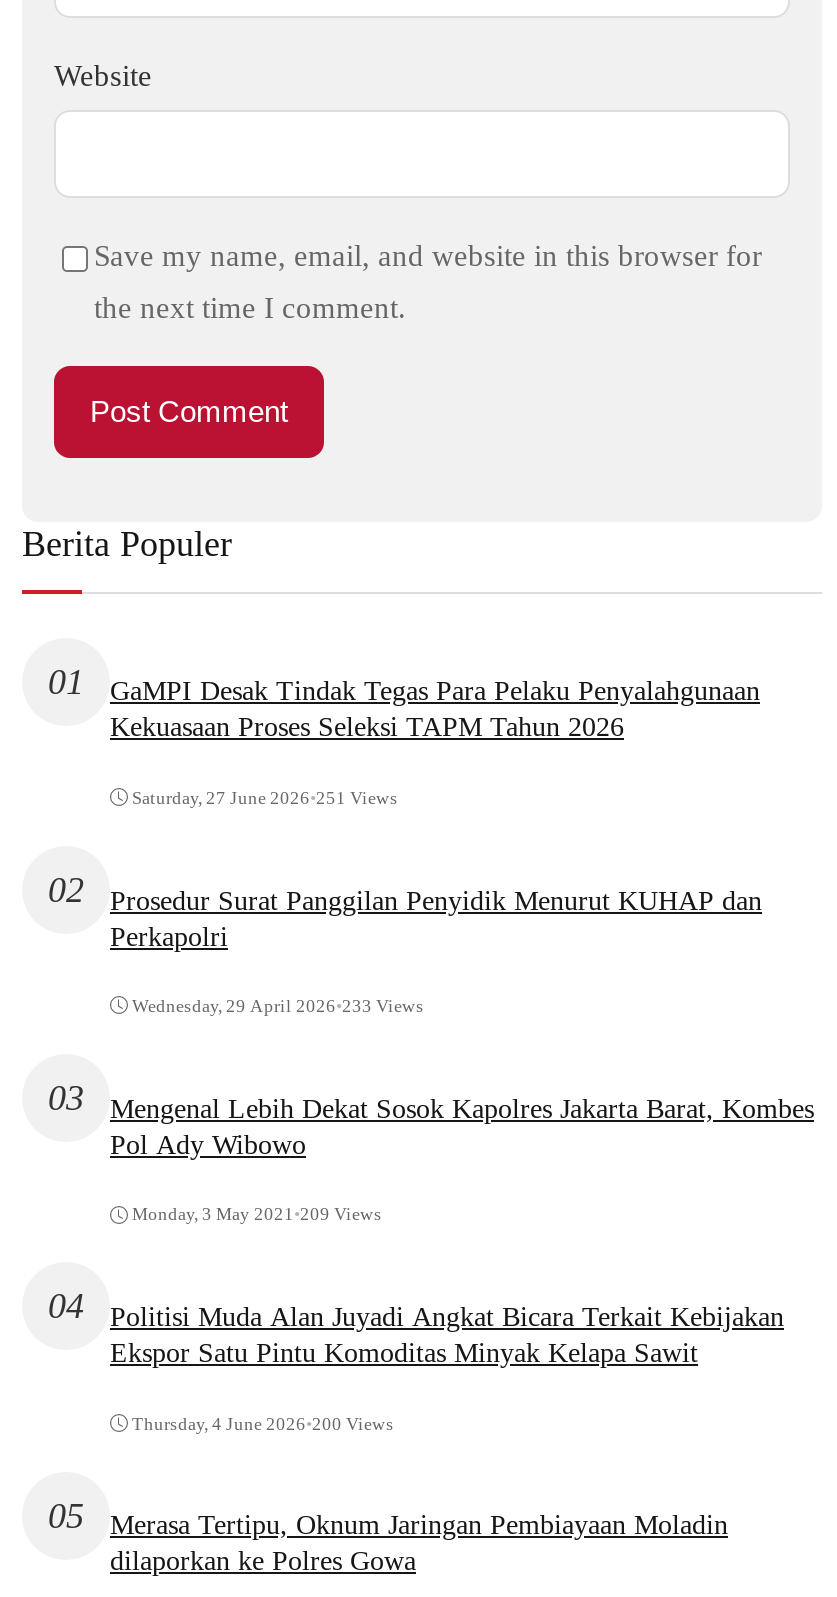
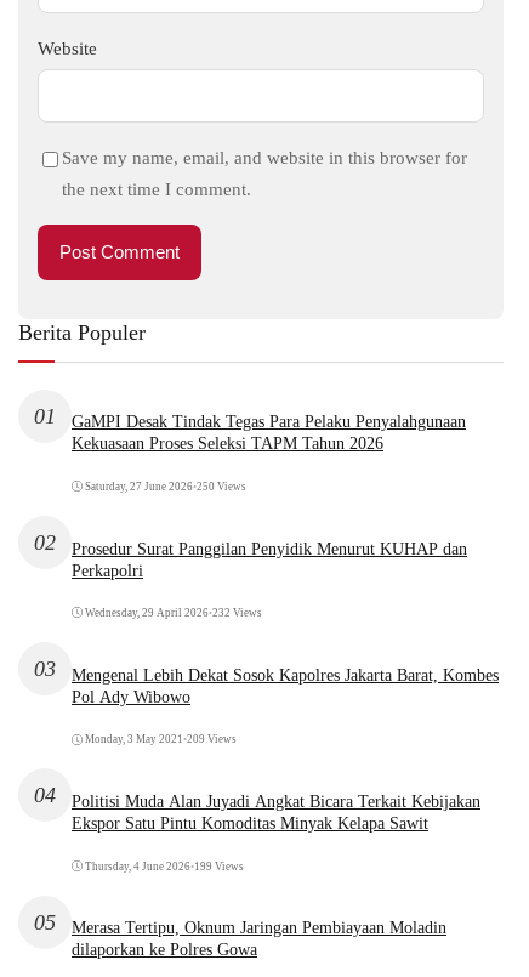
[132,788,398,808] Saturday, 27 June 2026•251 Views -> [85,481,246,493] Saturday, 27 June 2026•250 Views
[132,996,424,1016] Wednesday, 29 April 2026•233 Views -> [85,607,262,619] Wednesday, 29 April 2026•232 Views
[132,1413,394,1433] Thursday, 4 June 2026•200 Views -> [85,860,244,872] Thursday, 4 June 2026•199 Views

